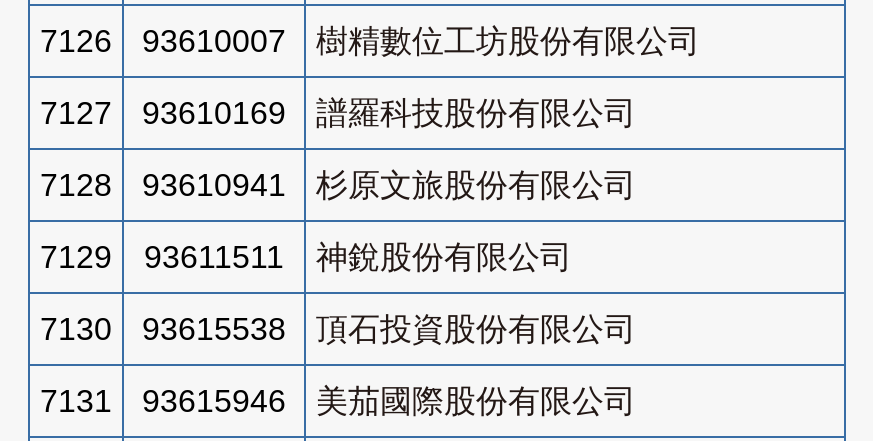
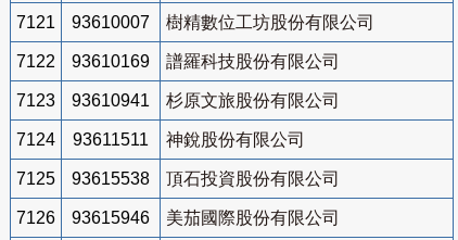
[40,24,700,58] 7126 93610007 樹精數位工坊股份有限公司 -> [16,13,374,31] 7121 93610007 樹精數位工坊股份有限公司
[40,96,636,130] 7127 93610169 譜羅科技股份有限公司 -> [16,52,340,70] 7122 93610169 譜羅科技股份有限公司
[40,168,636,202] 7128 93610941 杉原文旅股份有限公司 -> [16,91,340,110] 7123 93610941 杉原文旅股份有限公司
[40,240,572,274] 7129 93611511 神銳股份有限公司 -> [16,130,305,149] 7124 93611511 神銳股份有限公司
[40,312,636,346] 7130 93615538 頂石投資股份有限公司 -> [16,169,340,188] 7125 93615538 頂石投資股份有限公司
[40,384,636,418] 7131 93615946 美茄國際股份有限公司 -> [16,208,340,227] 7126 93615946 美茄國際股份有限公司

